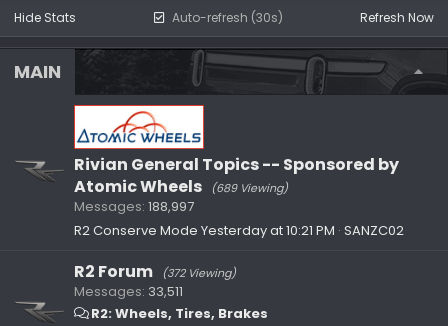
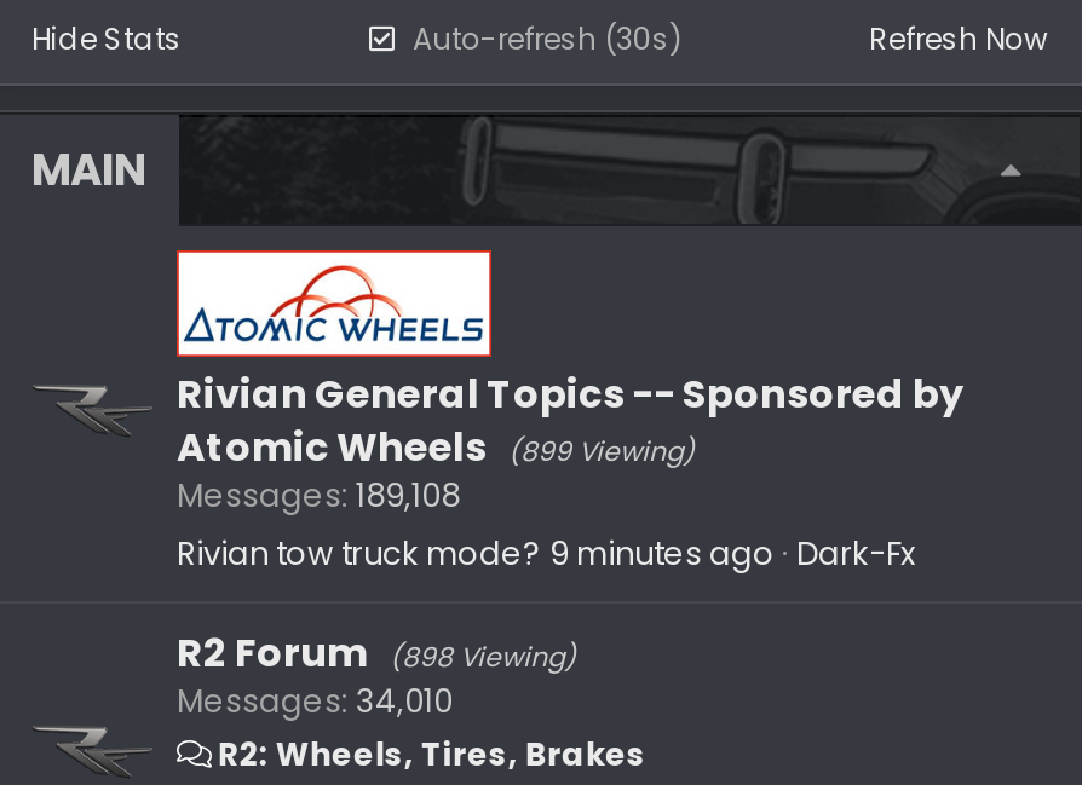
[74,175,404,240] Atomic Wheels (689 Viewing) | Messages 188,997 | R2 Conserve Mode Yesterday at 10:21 PM SANZC02 -> [177,421,915,578] Atomic Wheels (899 Viewing) | Messages 189,108 | Rivian tow truck mode? 9 minutes ago Dark-Fx
[74,260,236,301] R2 Forum (372 Viewing) | Messages 33,511 -> [177,625,576,725] R2 Forum (898 Viewing) | Messages 34,010

